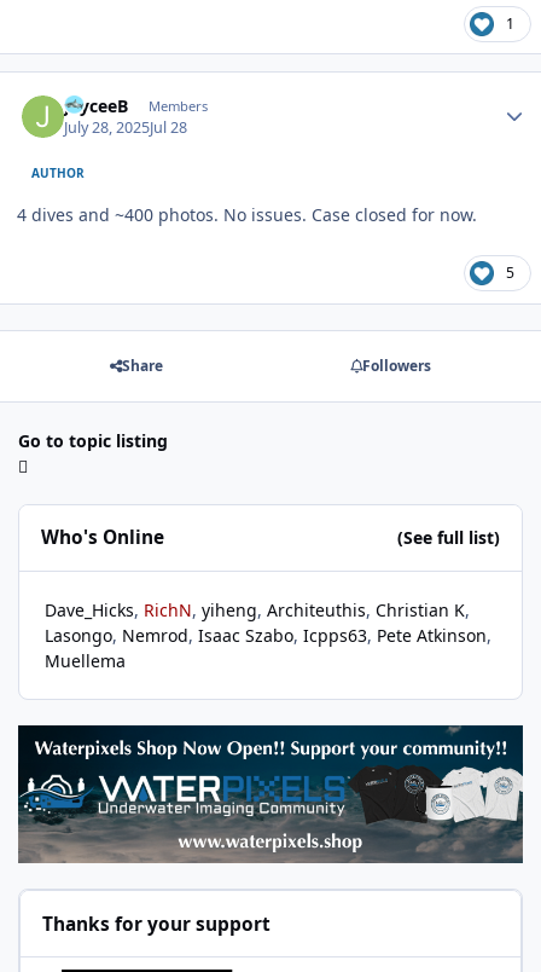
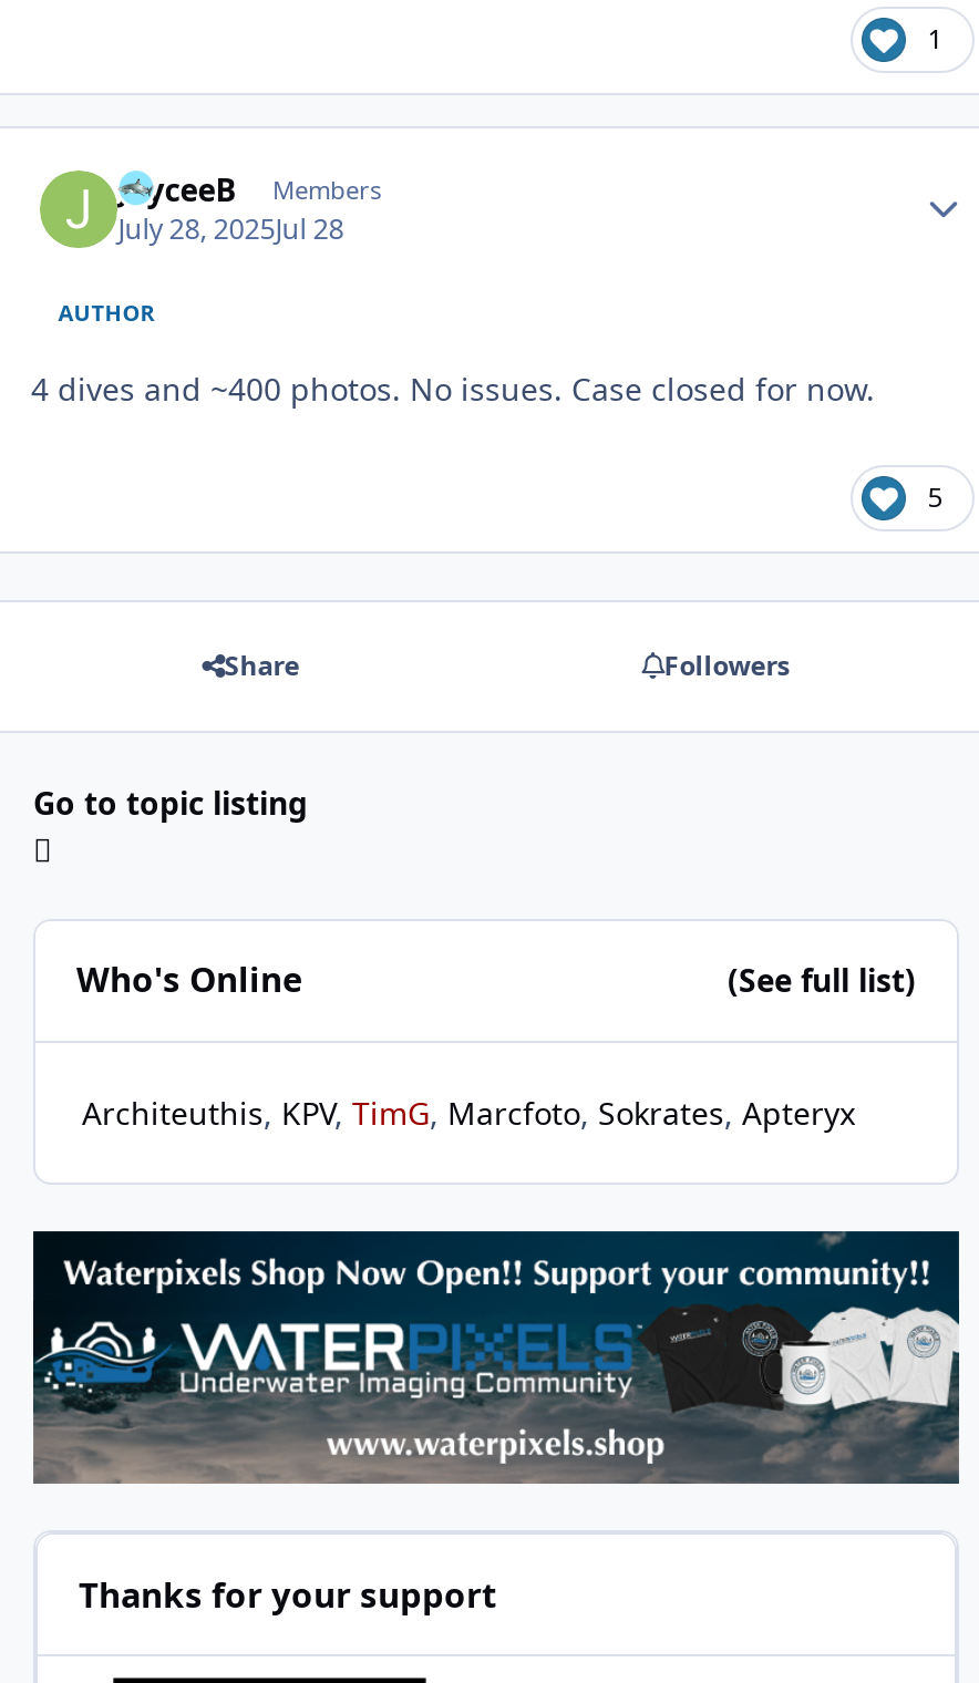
[45,598,487,672] Dave_Hicks RichN yiheng Architeuthis Christian K | Lasongo Nemrod Isaac Szabo Icpps63 Pete Atkinson | Muellema -> [82,1091,855,1133] Architeuthis KPV TimG Marcfoto Sokrates Apteryx

